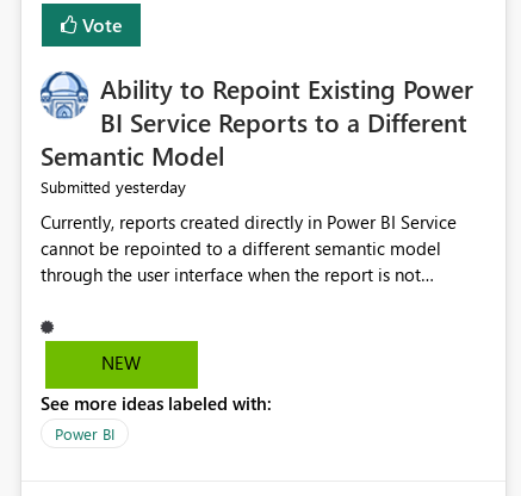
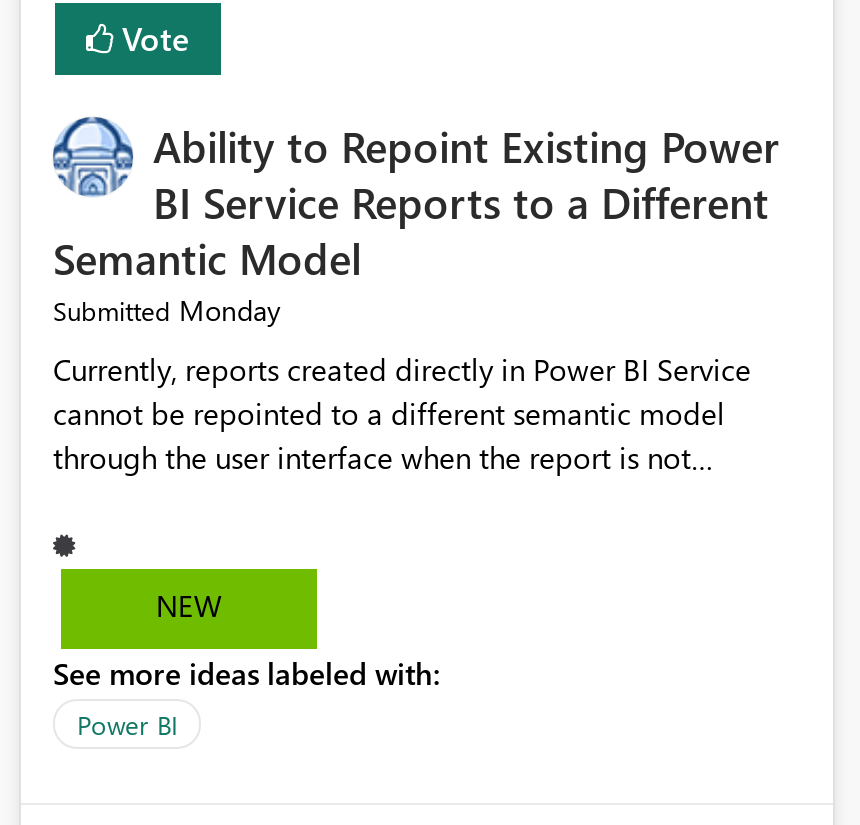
[41,176,186,198] Submitted yesterday -> [53,292,281,330] Submitted Monday

